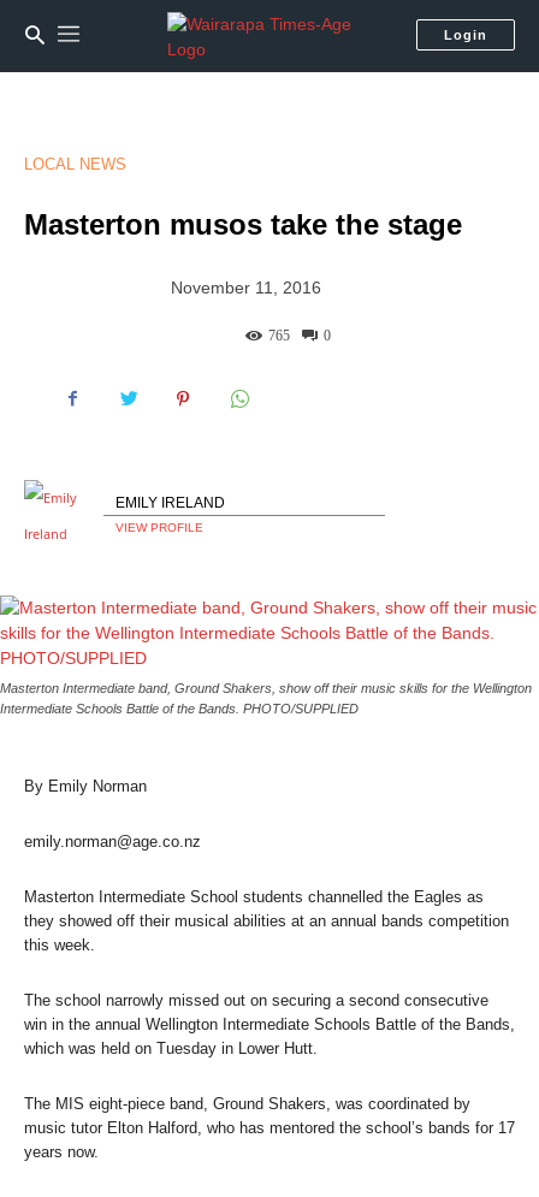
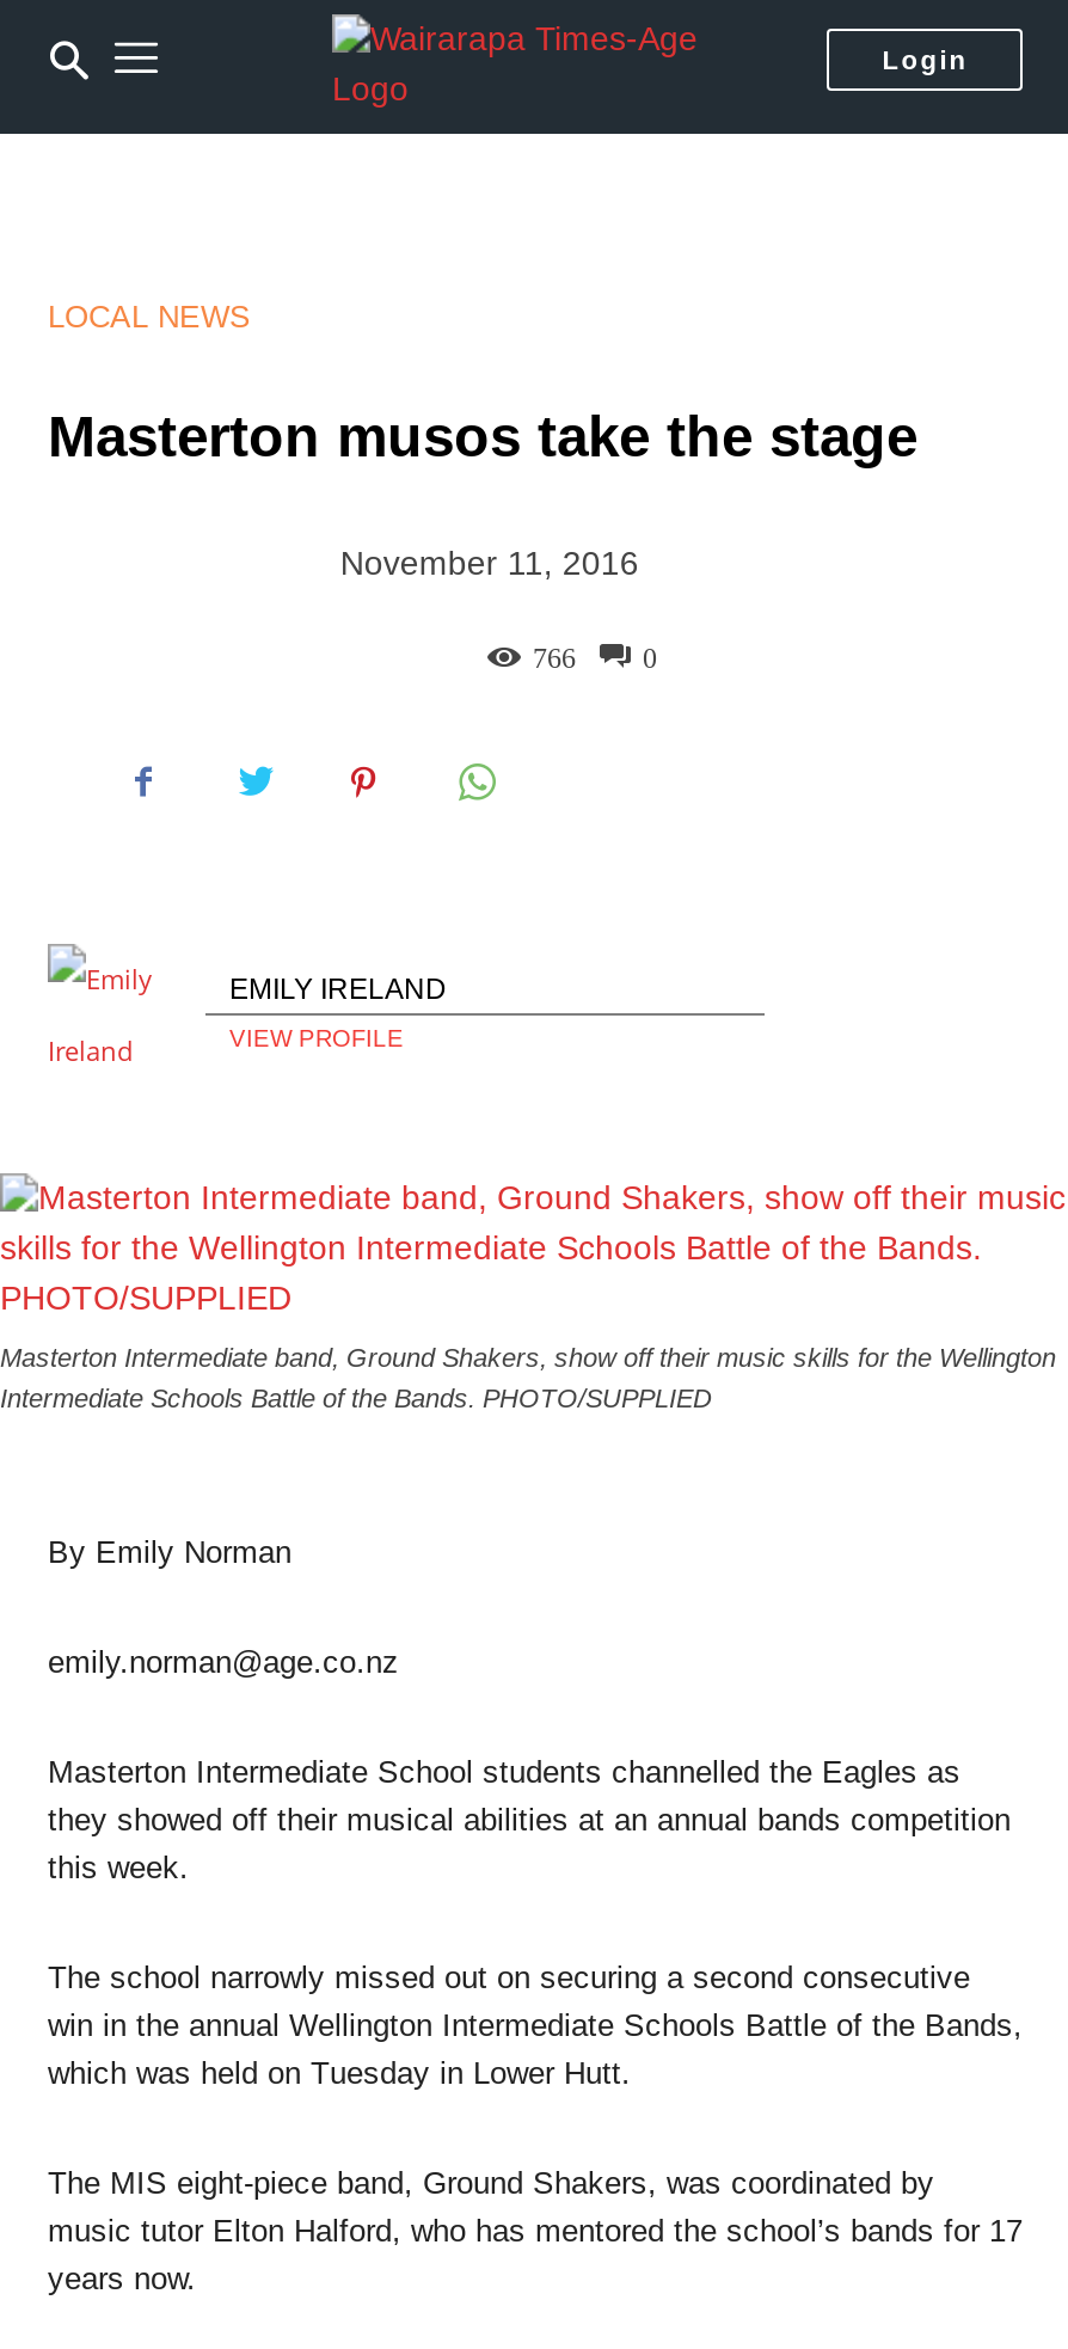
[268,328,331,345] 765 0 -> [533,642,657,675] 766 0

